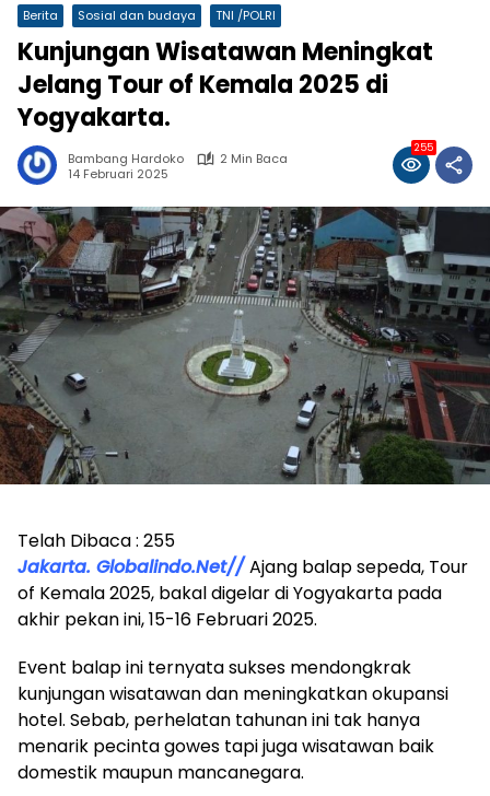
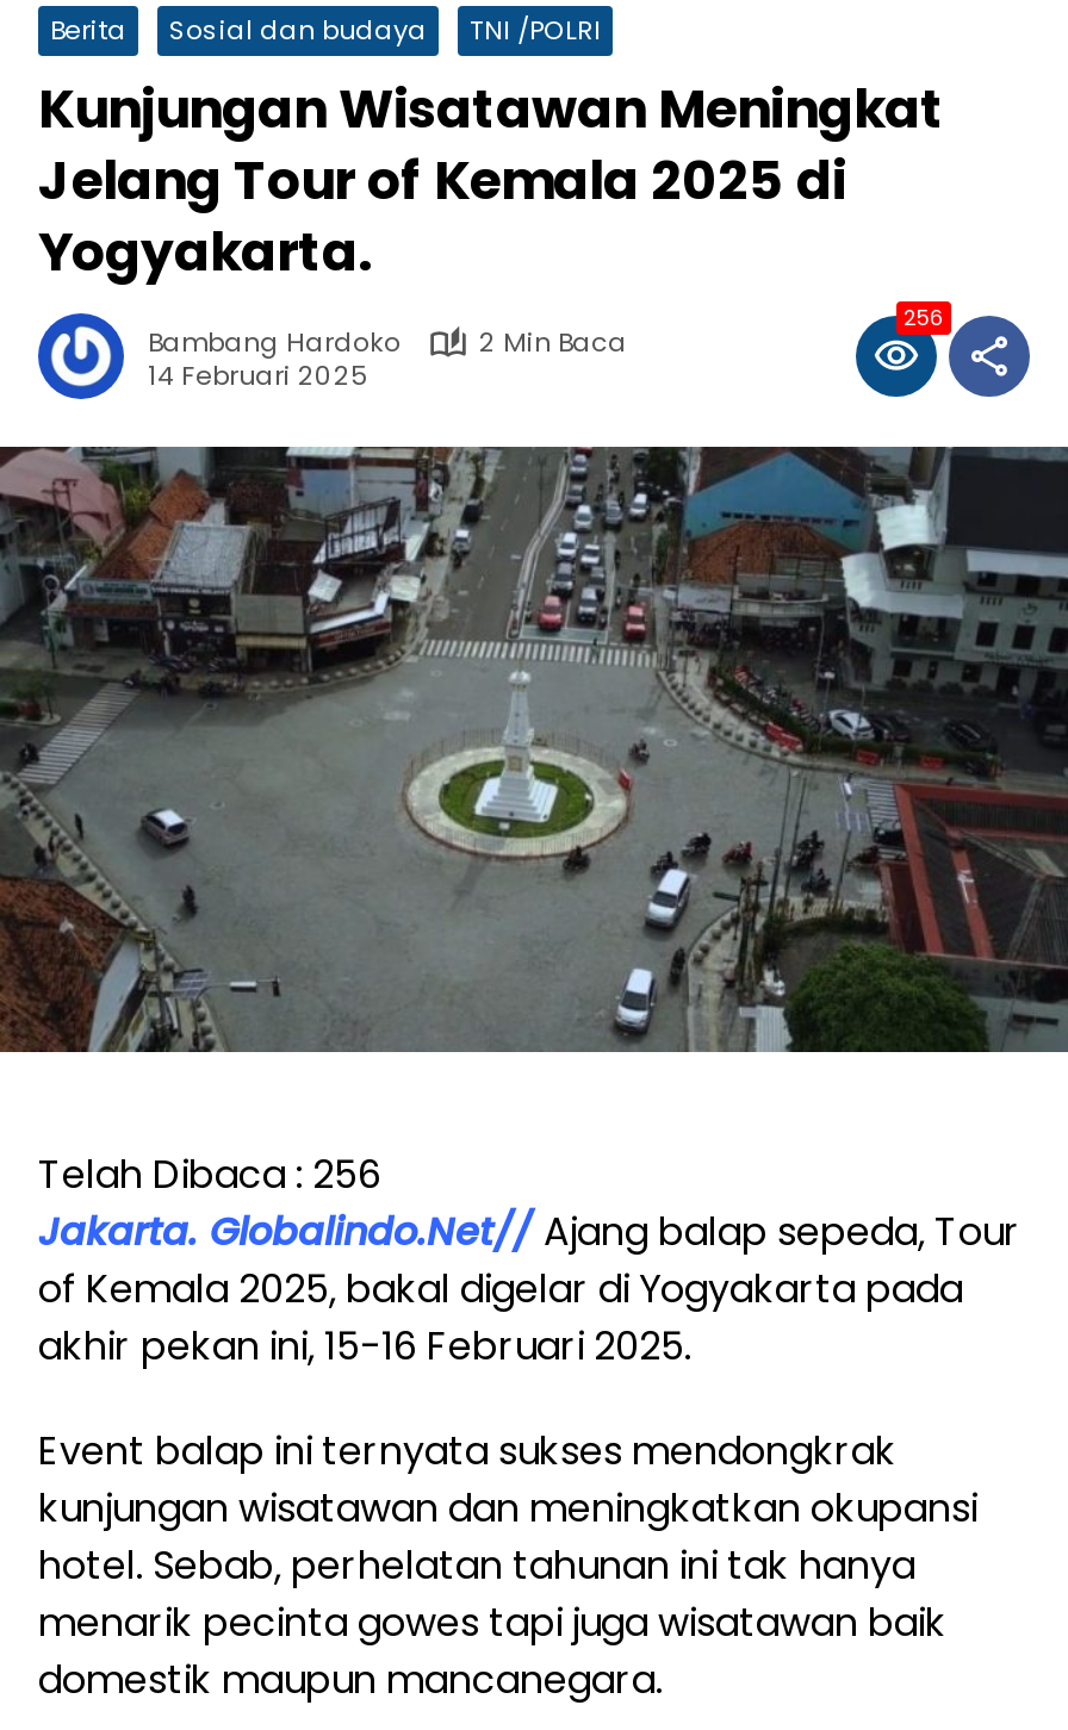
[415,141,433,154] 255 -> [904,304,944,332] 256
[17,528,175,553] Telah Dibaca : 255 -> [38,1148,381,1203] Telah Dibaca : 256

